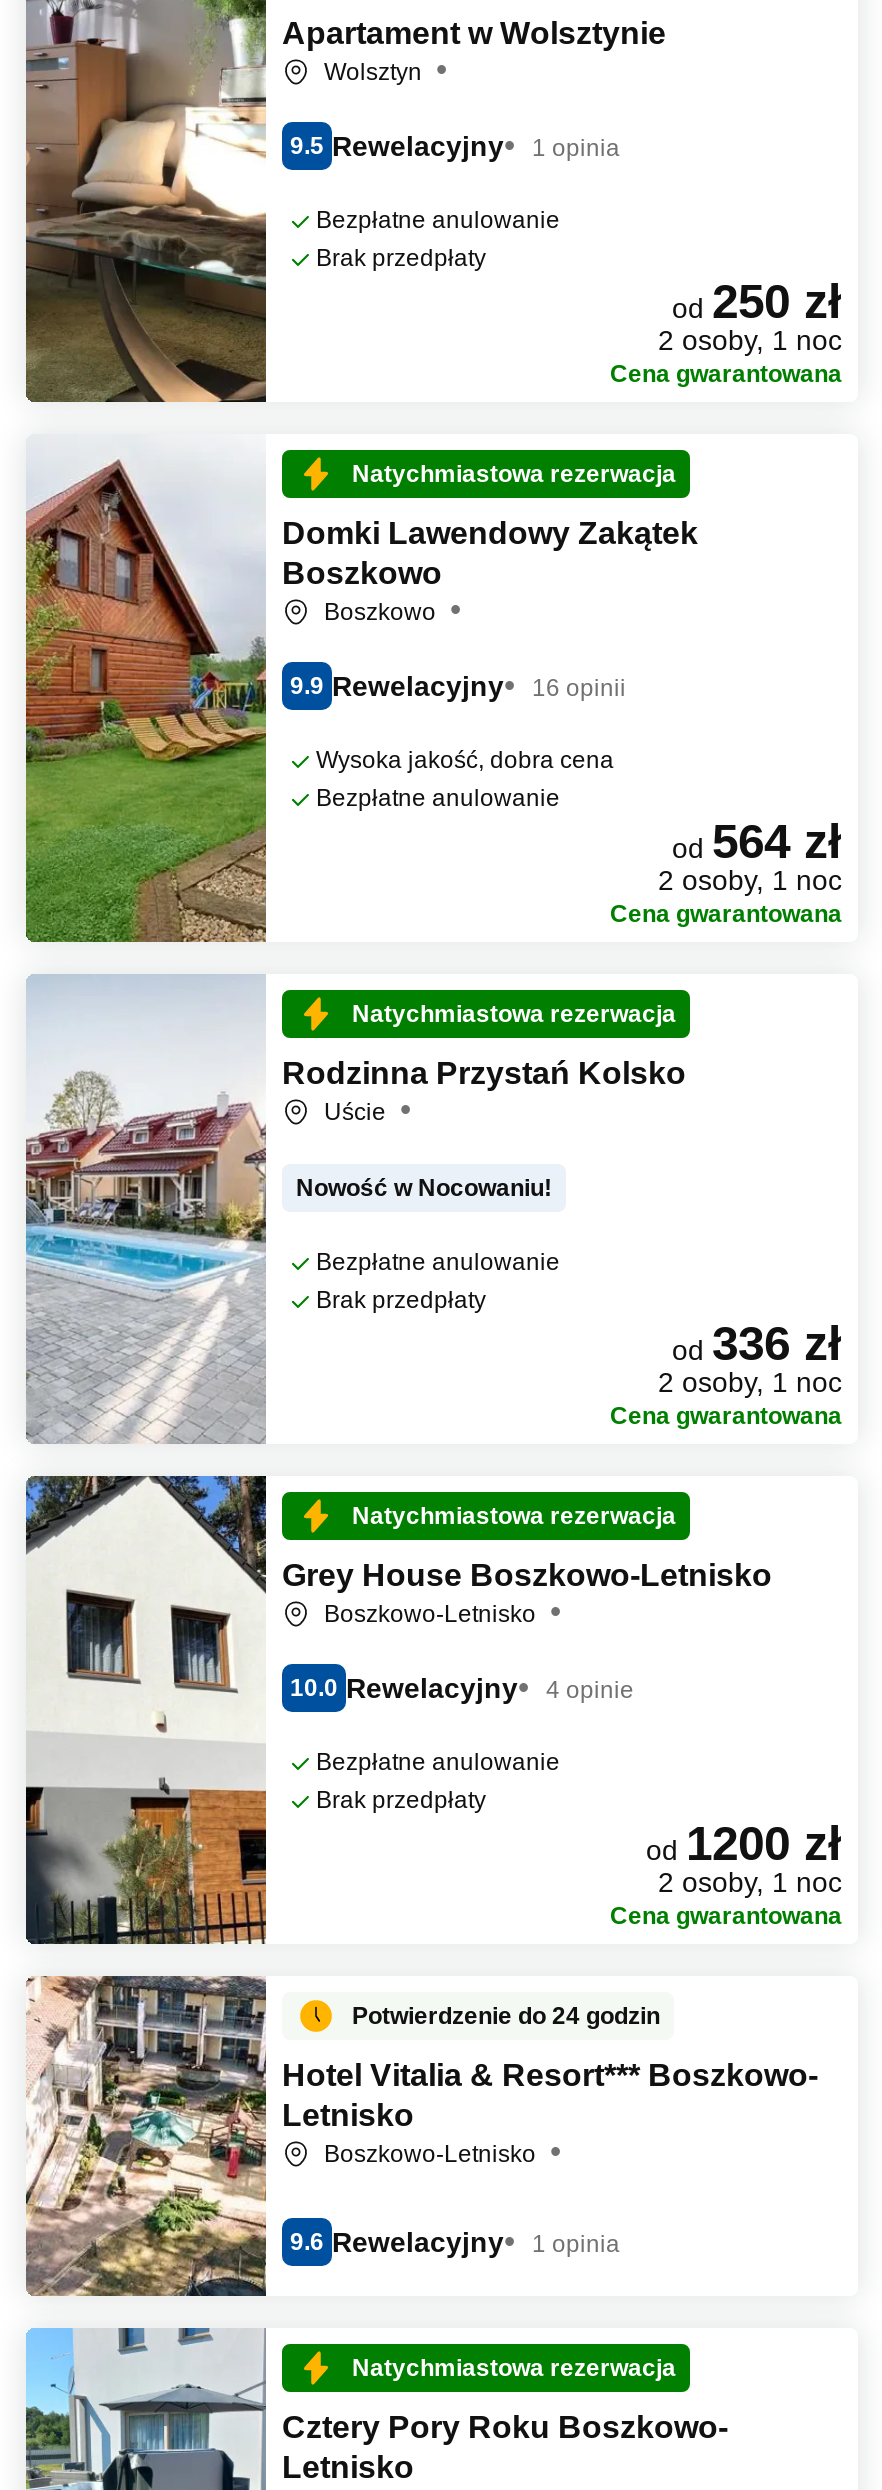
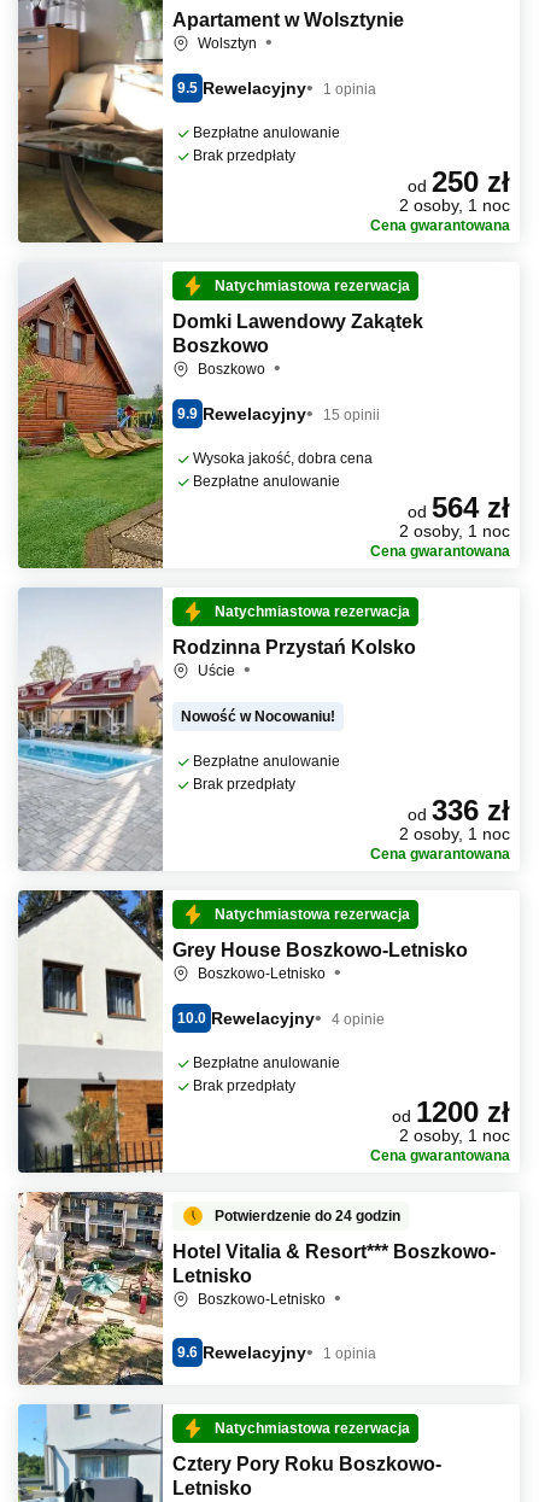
[532,673,626,701] 16 opinii -> [323,406,380,423] 15 opinii

